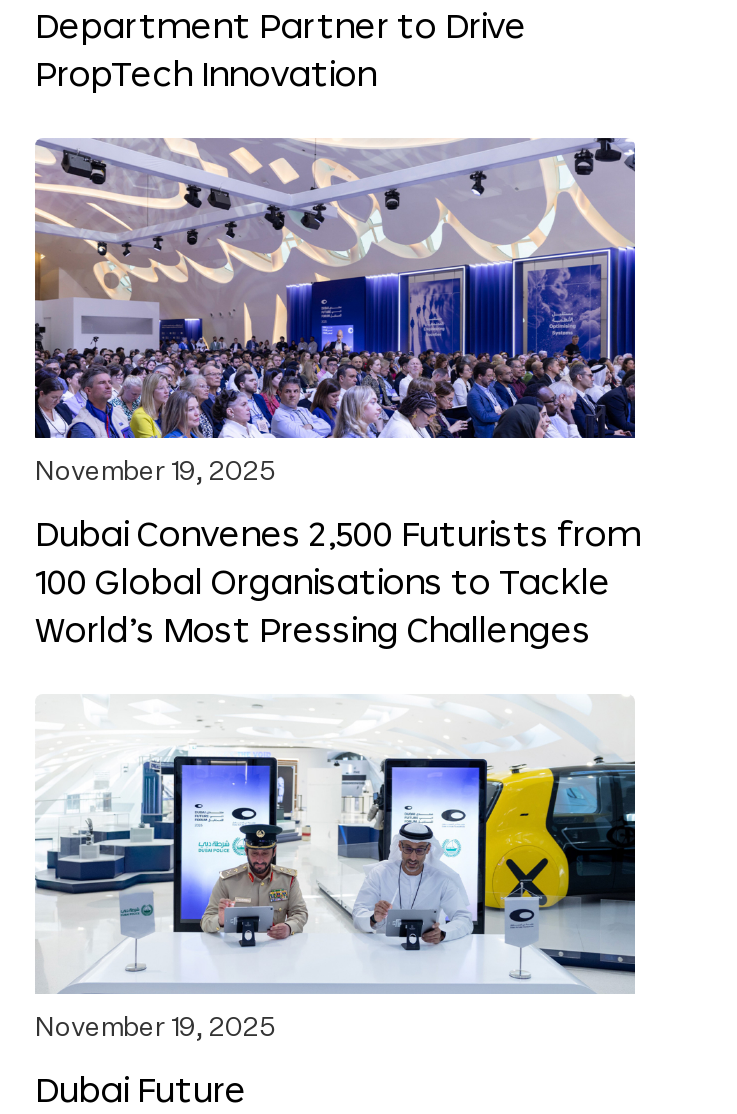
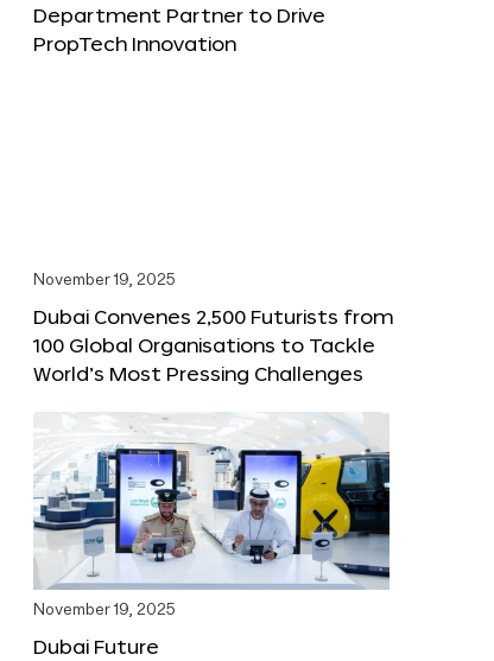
[33,136,637,440] [image] -> none

